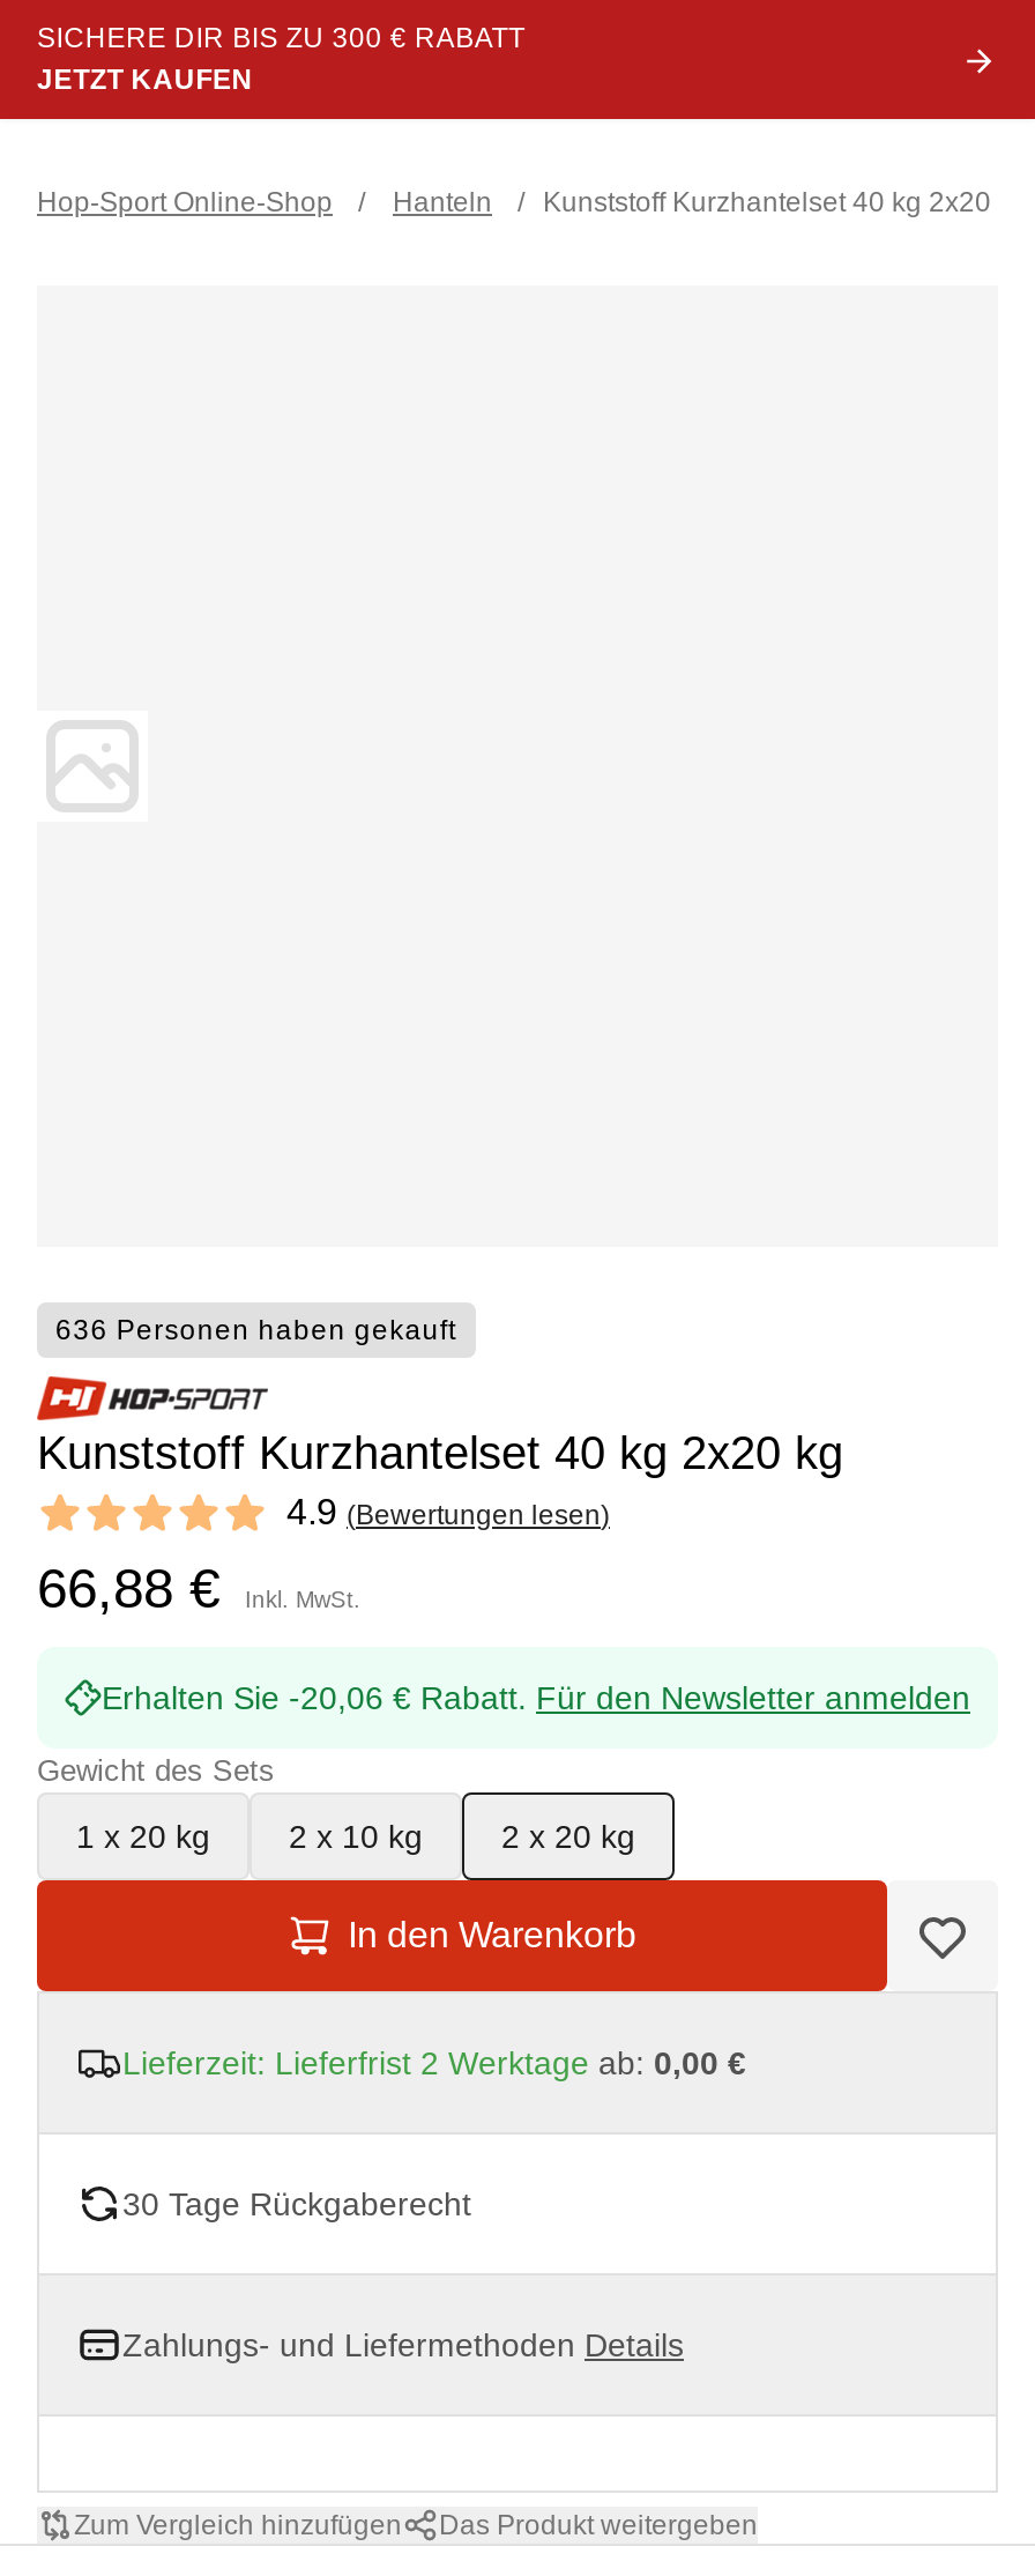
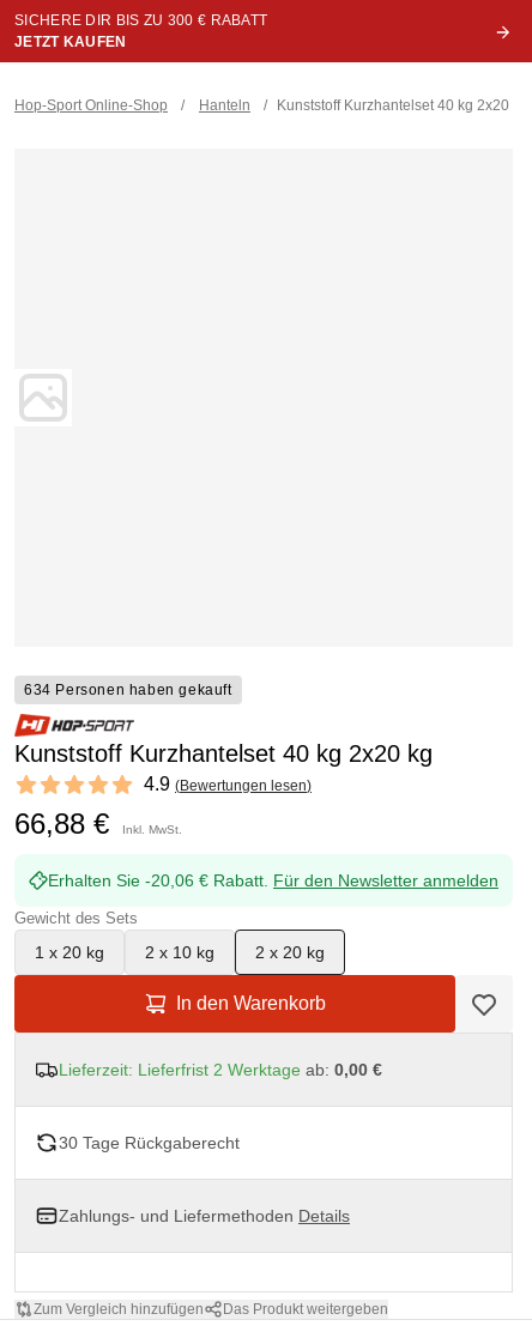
[55,1314,457,1346] 636 Personen haben gekauft -> [24,682,232,698] 634 Personen haben gekauft

